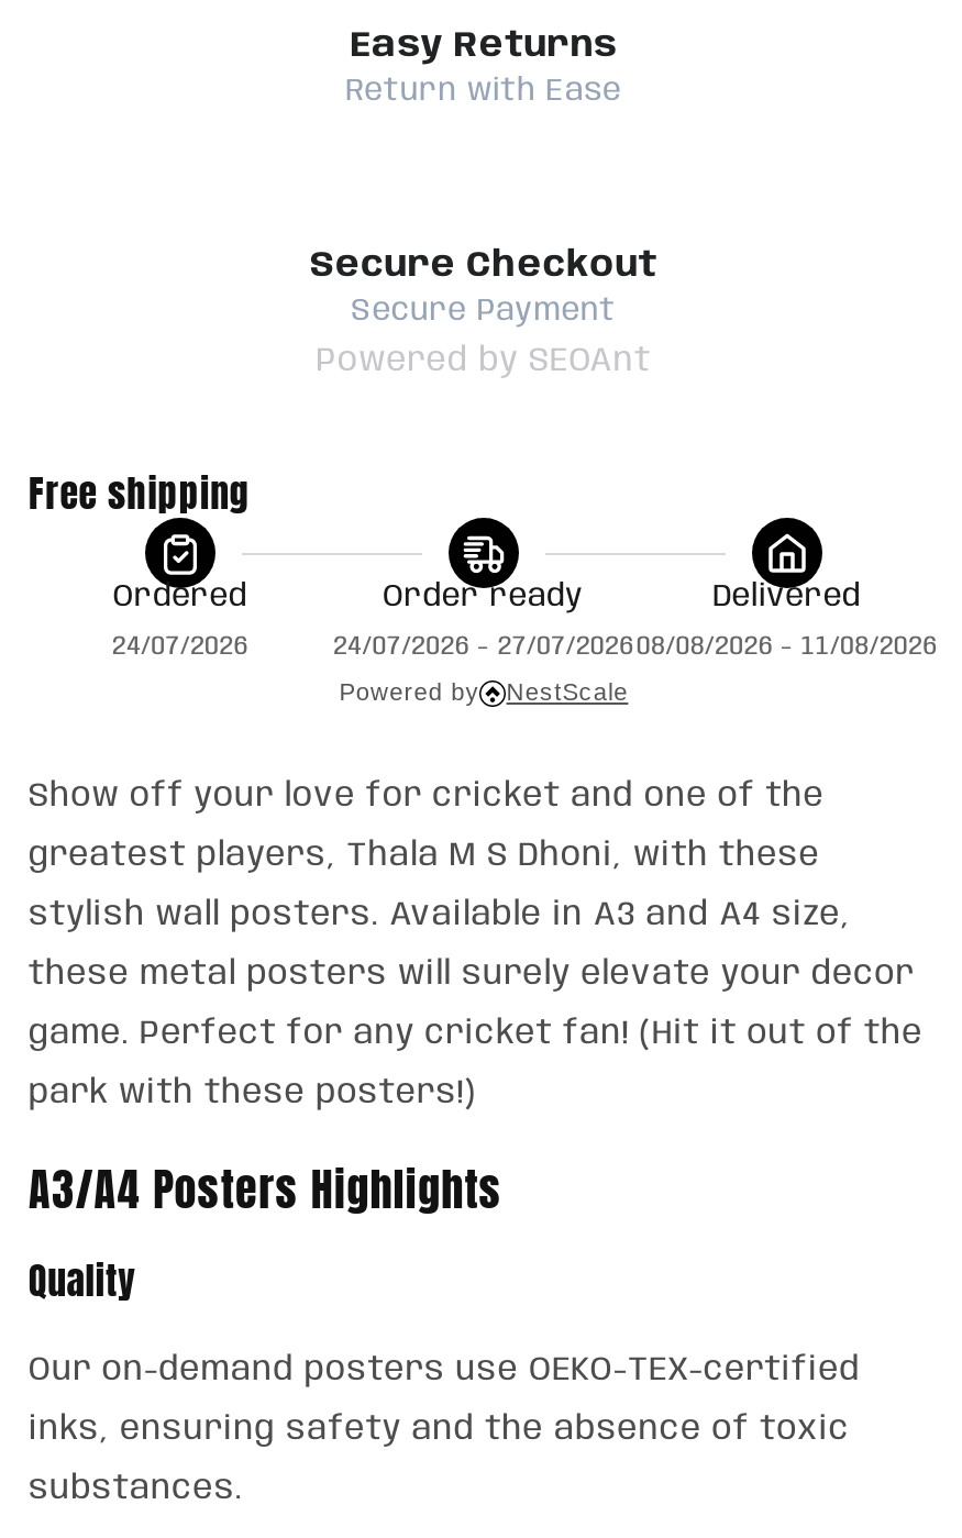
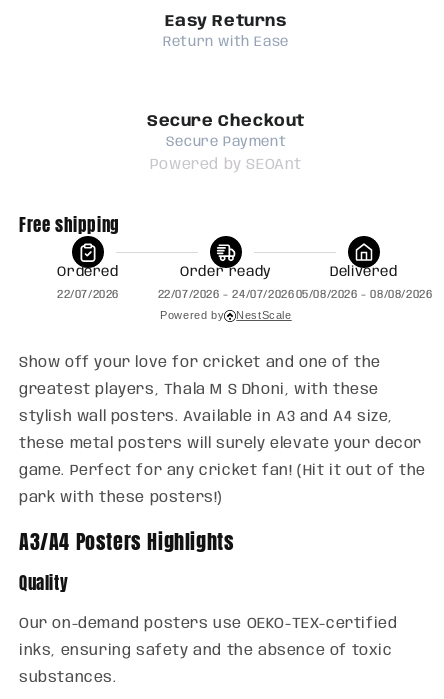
[112,633,248,661] 24/07/2026 -> [57,288,119,301] 22/07/2026
[333,633,634,661] 24/07/2026 - 27/07/2026 -> [158,288,294,301] 22/07/2026 - 24/07/2026
[637,633,938,661] 08/08/2026 - 11/08/2026 -> [295,288,432,301] 05/08/2026 - 08/08/2026

